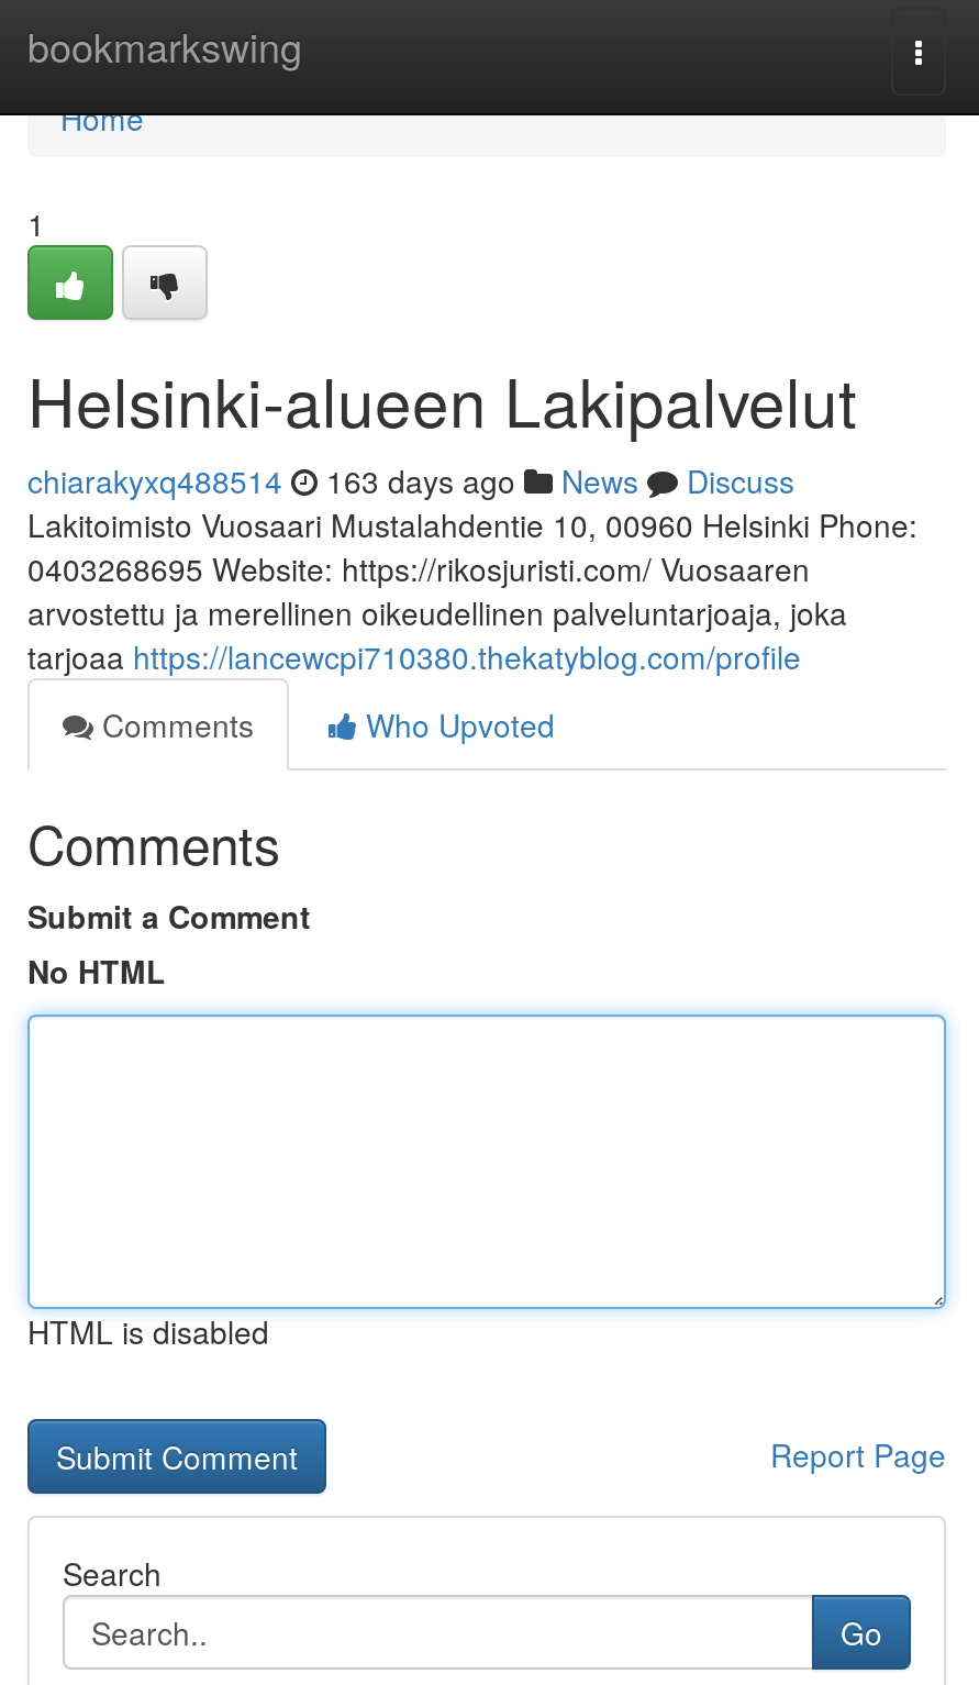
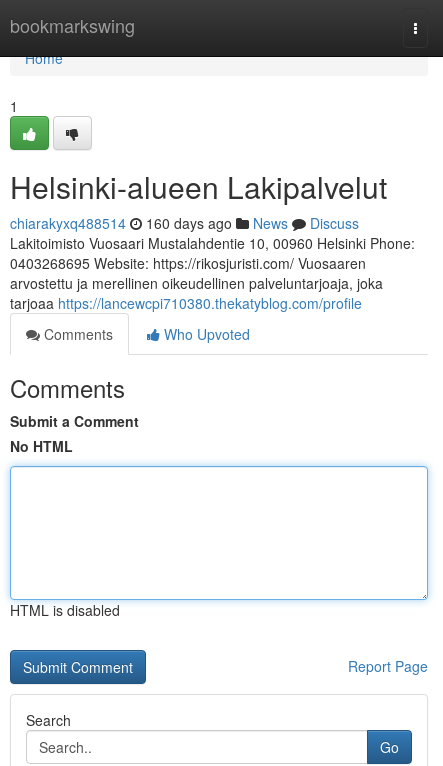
[27,458,794,502] chiarakyxq488514 163 days ago News Discuss -> [10,213,359,233] chiarakyxq488514 160 days ago News Discuss

